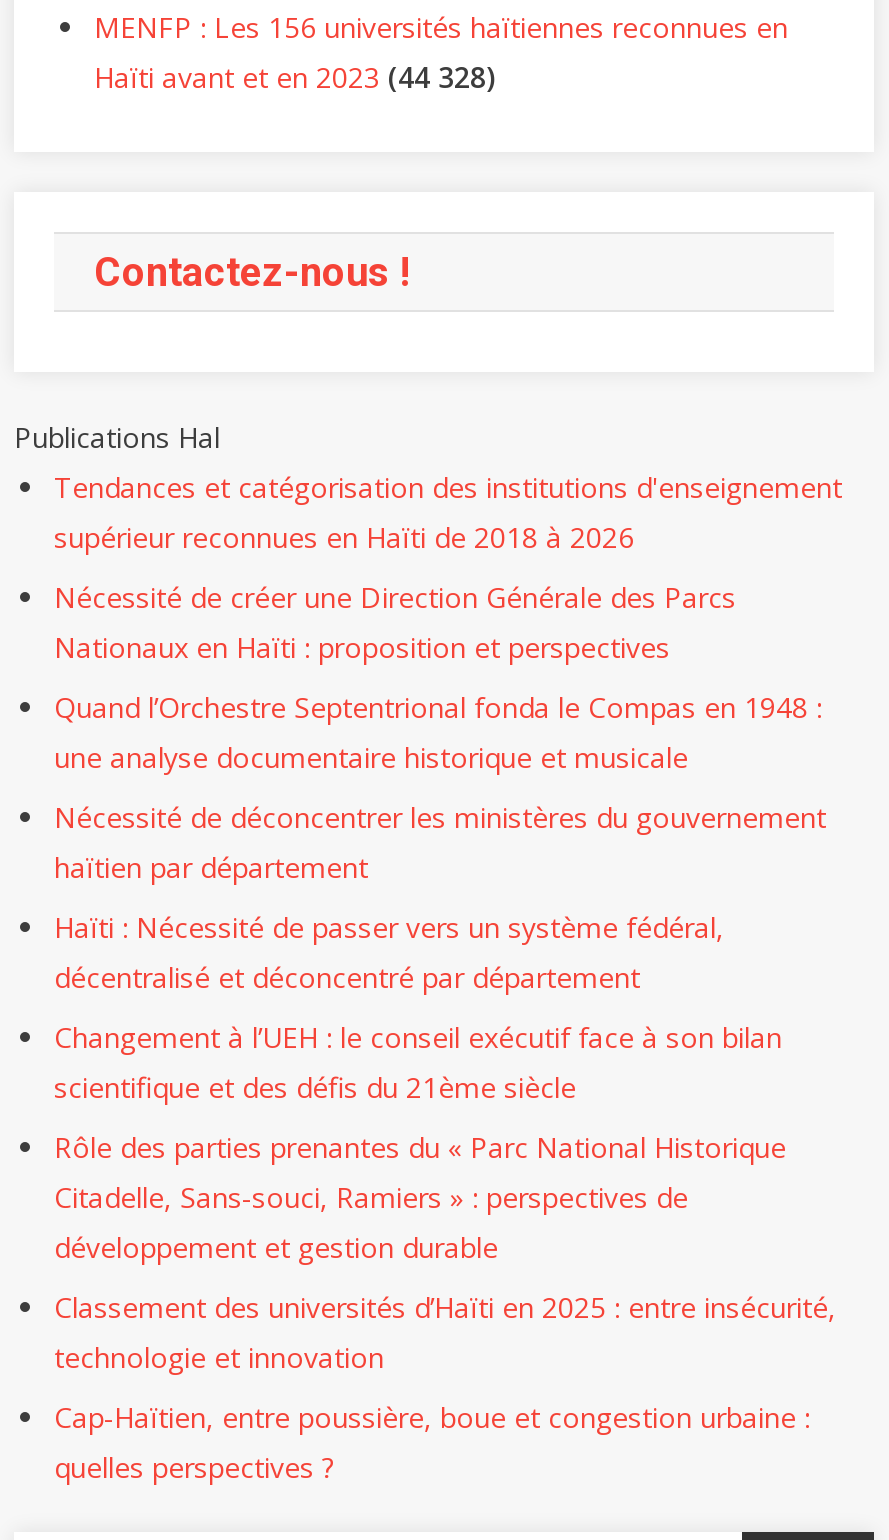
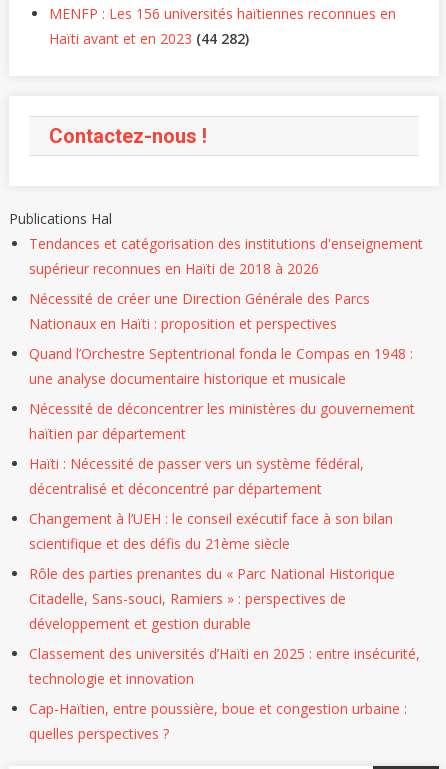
[94,59,494,97] Haïti avant et en 2023 (44 328) -> [49,29,249,48] Haïti avant et en 2023 (44 282)

